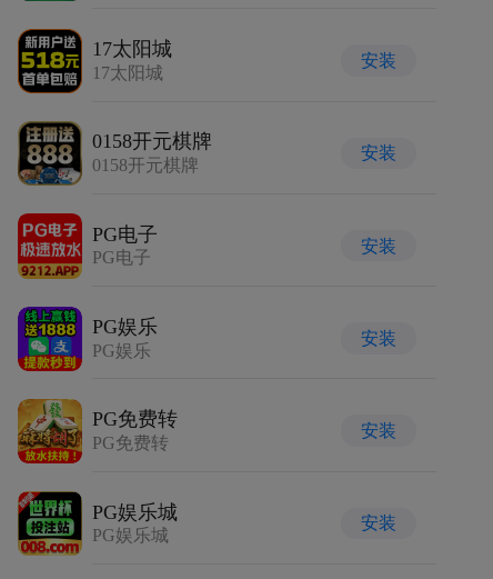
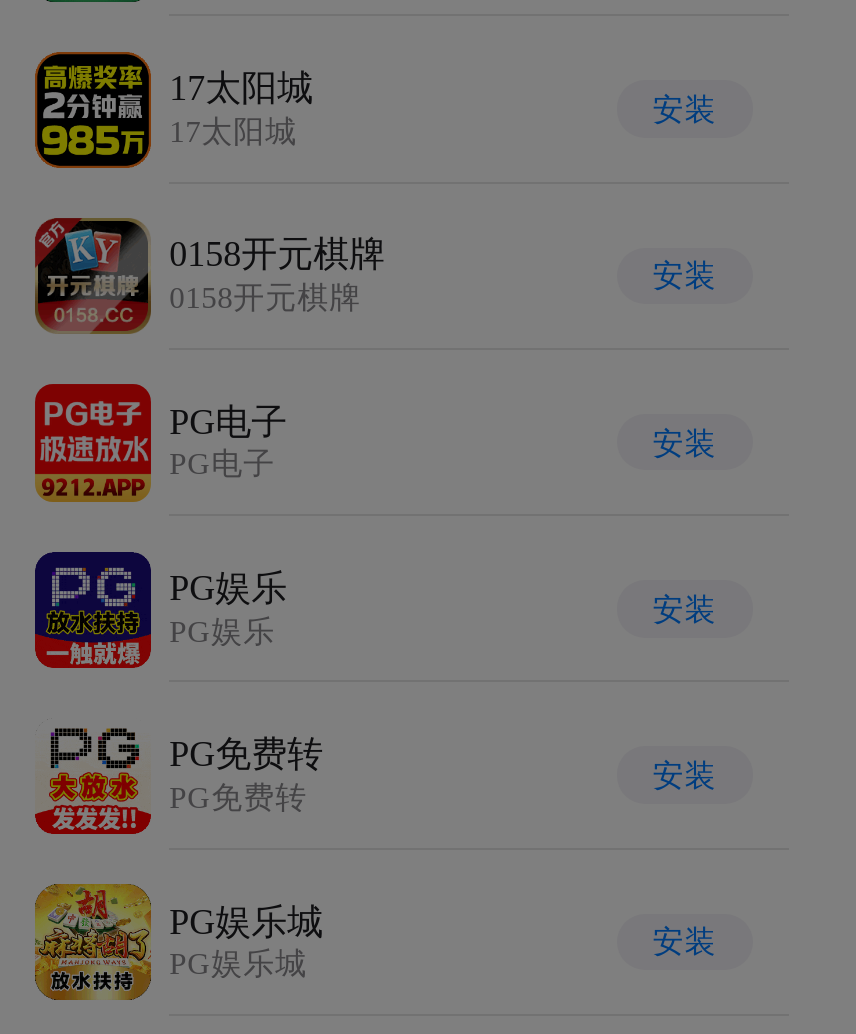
[20,34,80,87] [image] -> [41,64,145,158] [image]
[18,120,81,186] [image] -> [33,216,149,334] [image]
[17,306,83,370] [image] -> [33,550,153,666] [image]
[17,398,83,462] [image] -> [35,718,151,832] [image]
[17,491,83,556] [image] -> [33,884,153,996] [image]

